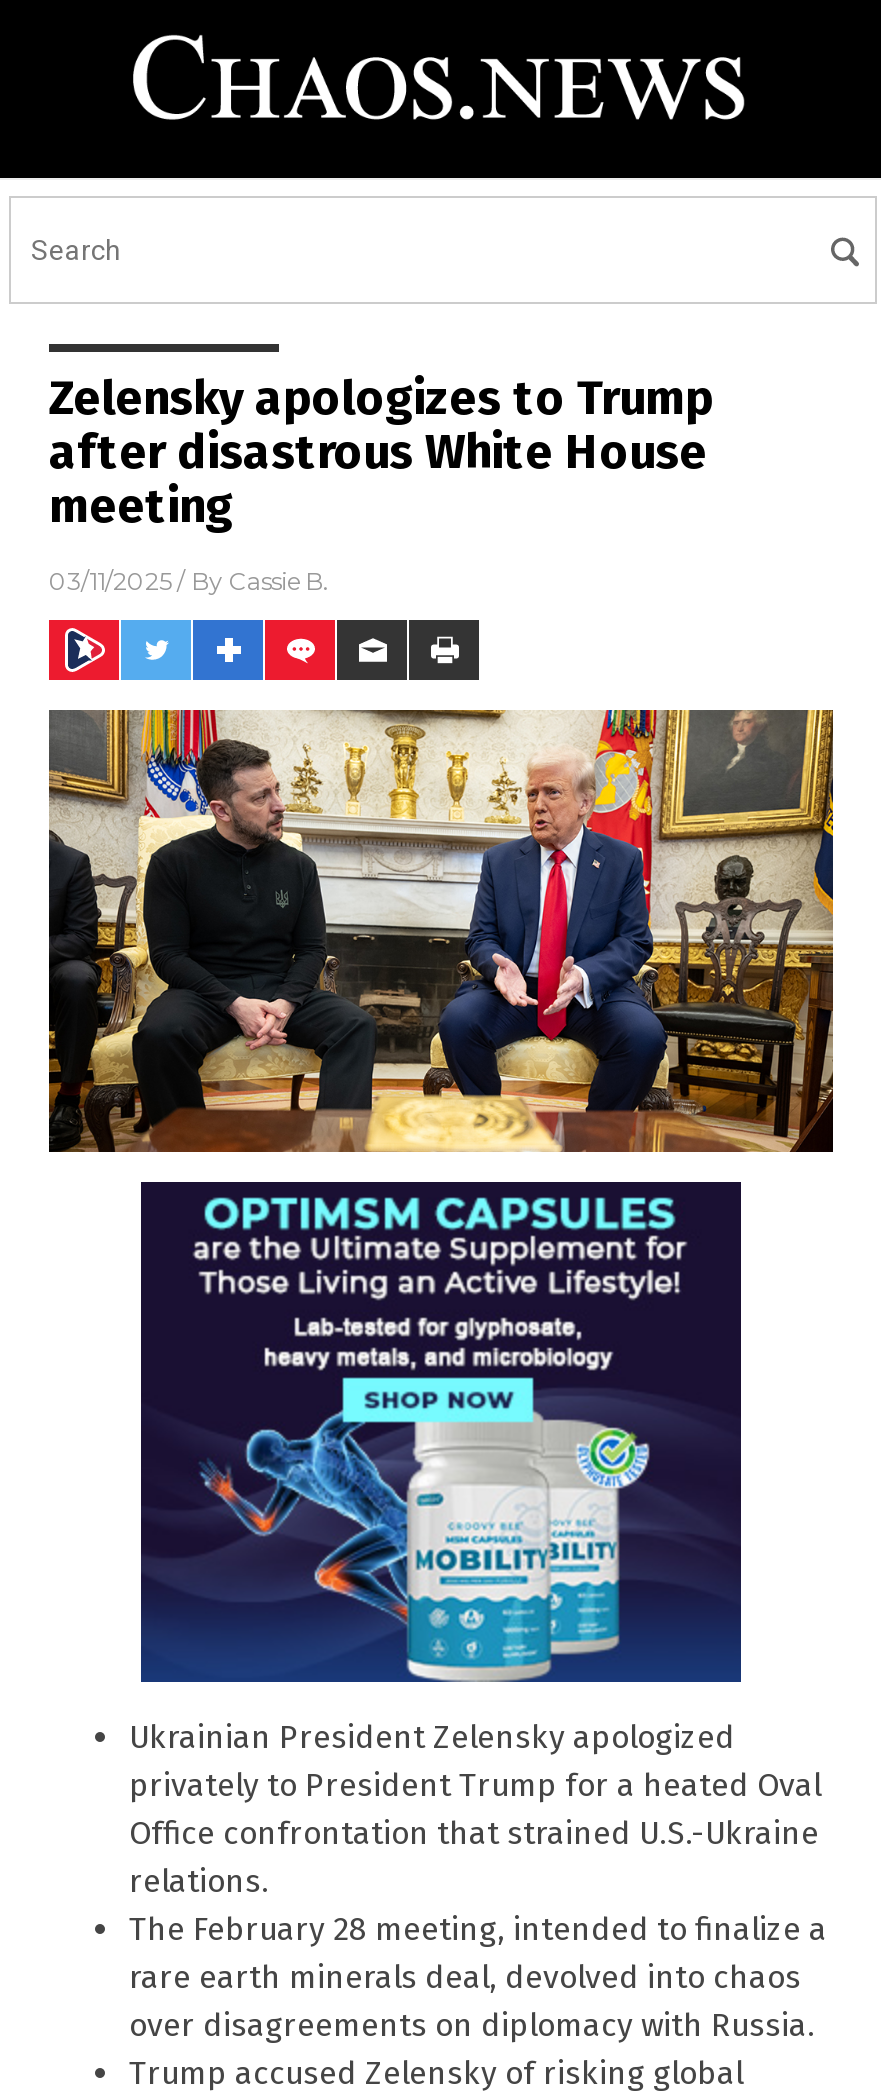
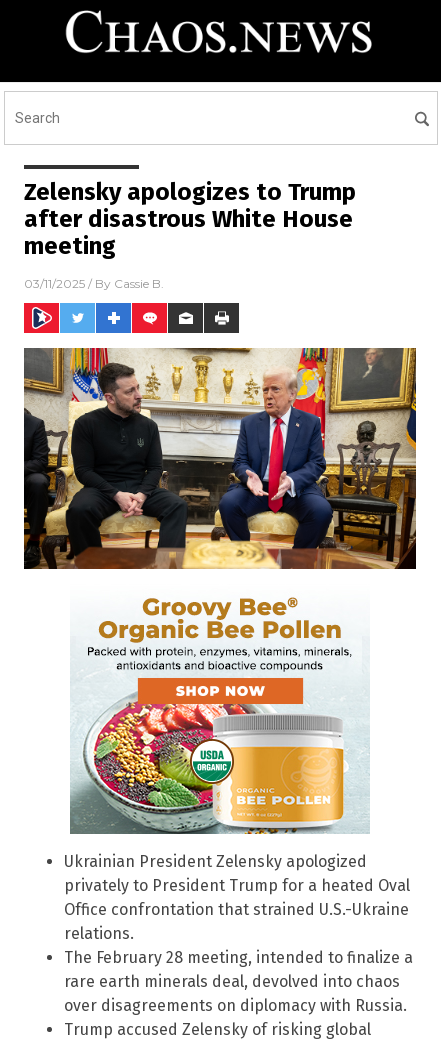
[139,1180,743,1684] [image] -> [70,584,370,835] [image]

